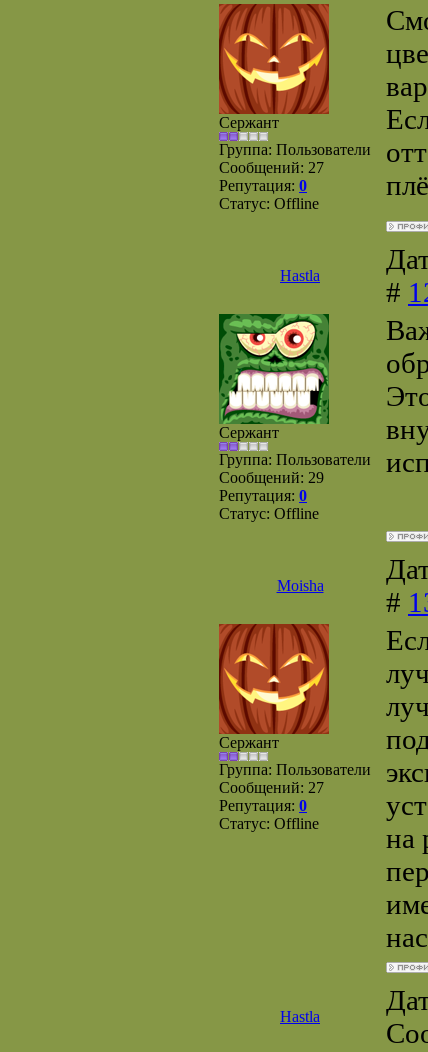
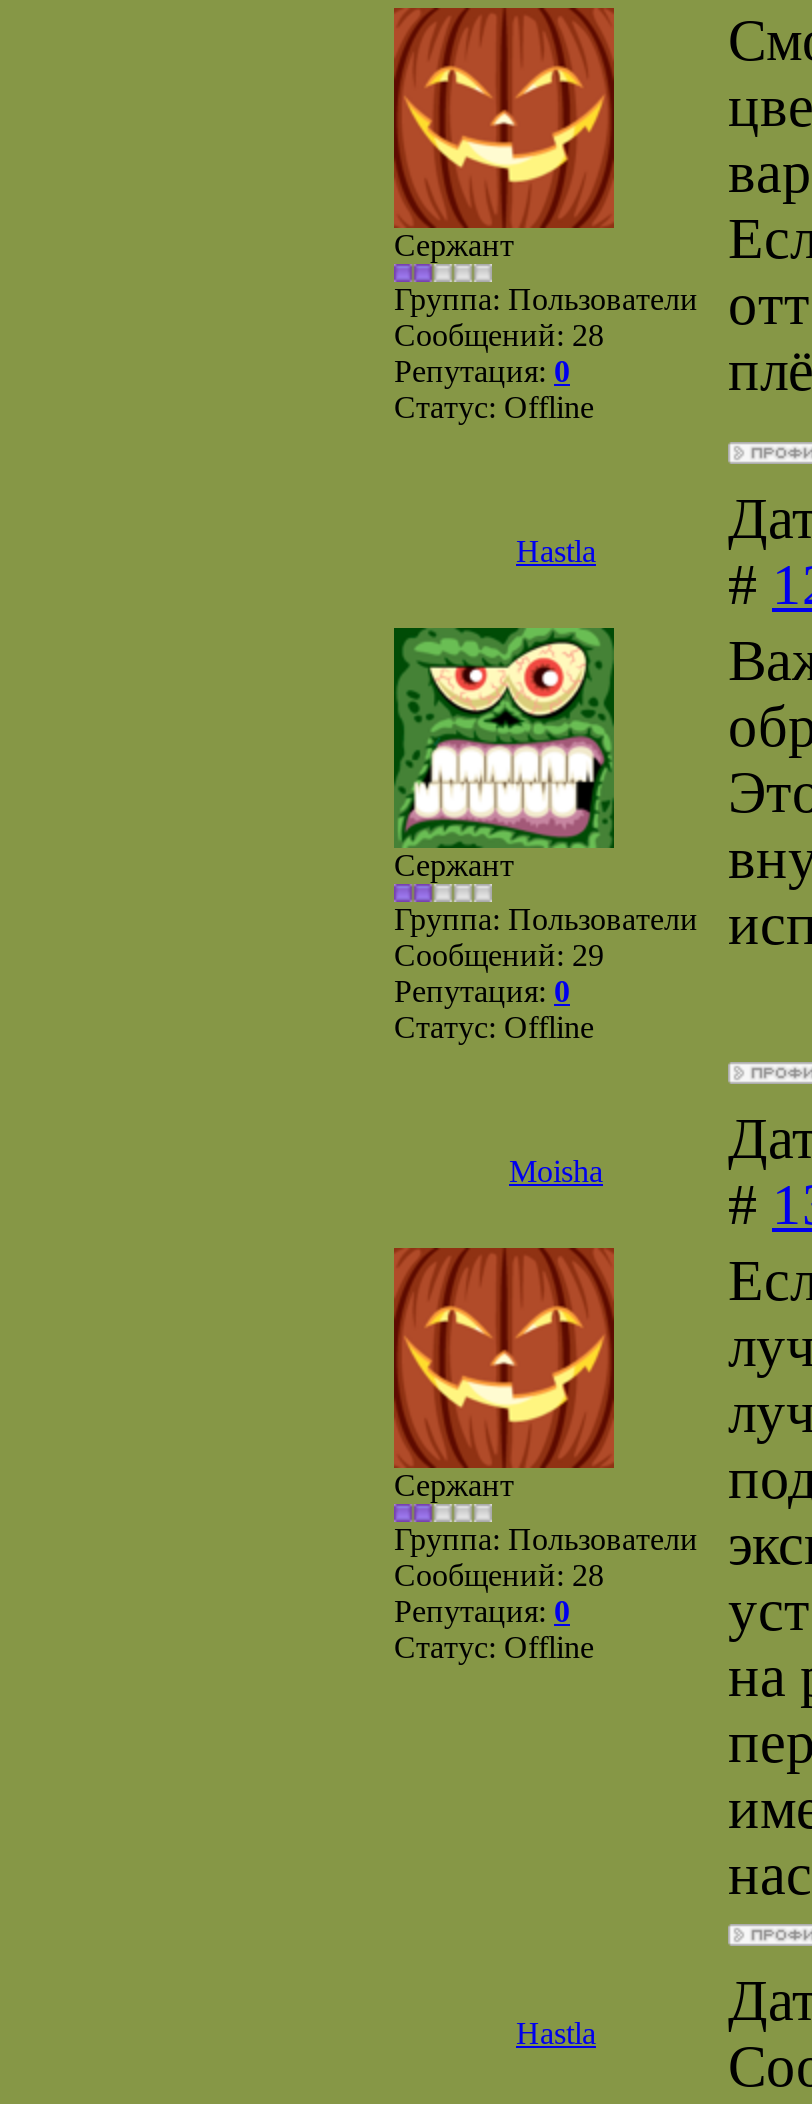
[219,159,324,176] Сообщений: 27 -> [394,318,604,352] Сообщений: 28
[219,779,324,796] Сообщений: 27 -> [394,1558,604,1592] Сообщений: 28

